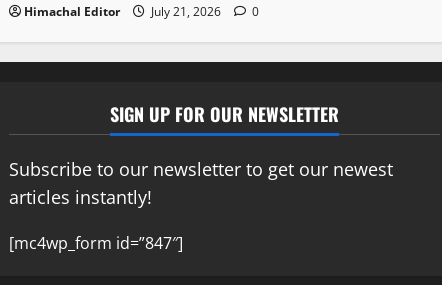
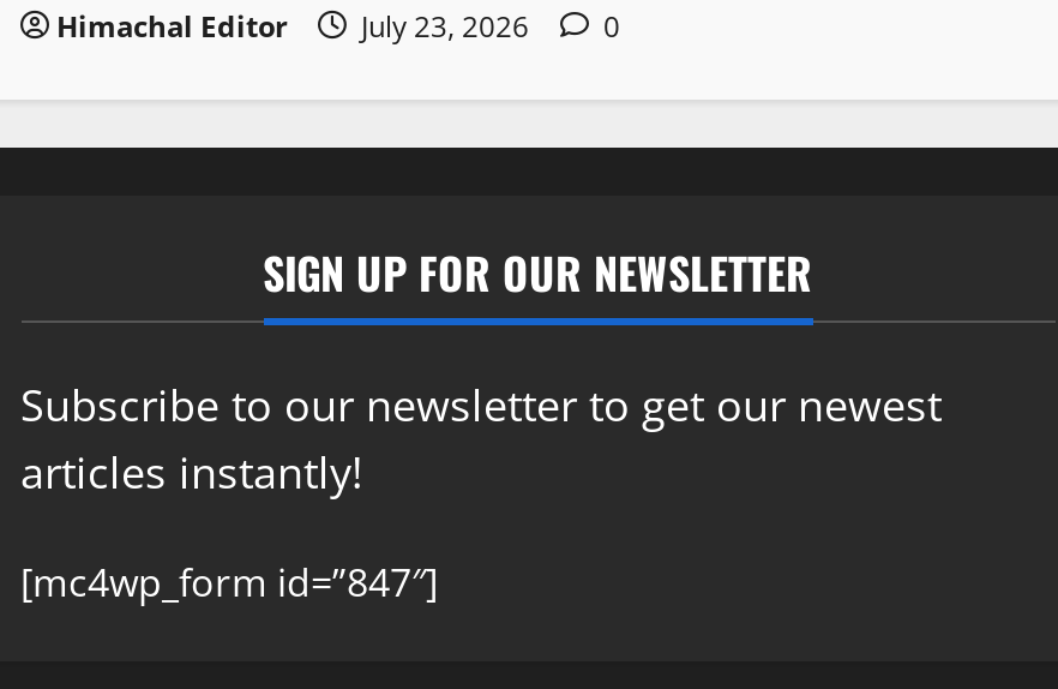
[23,3,258,20] Himachal Editor July 21, 2026 0 -> [56,7,620,48] Himachal Editor July 23, 2026 0

